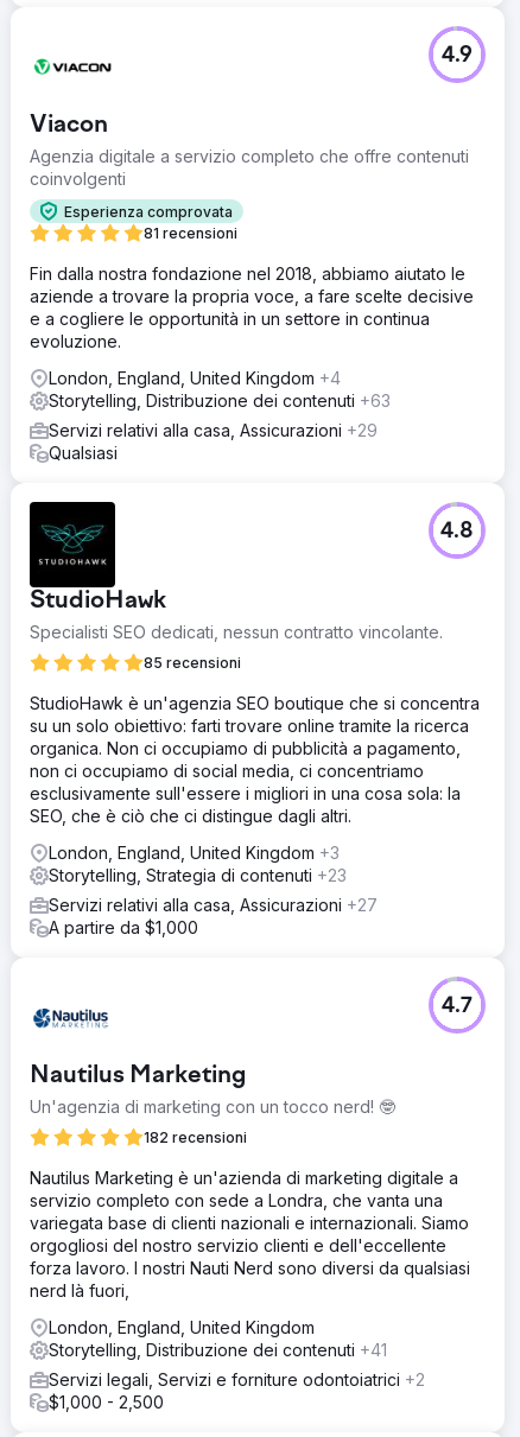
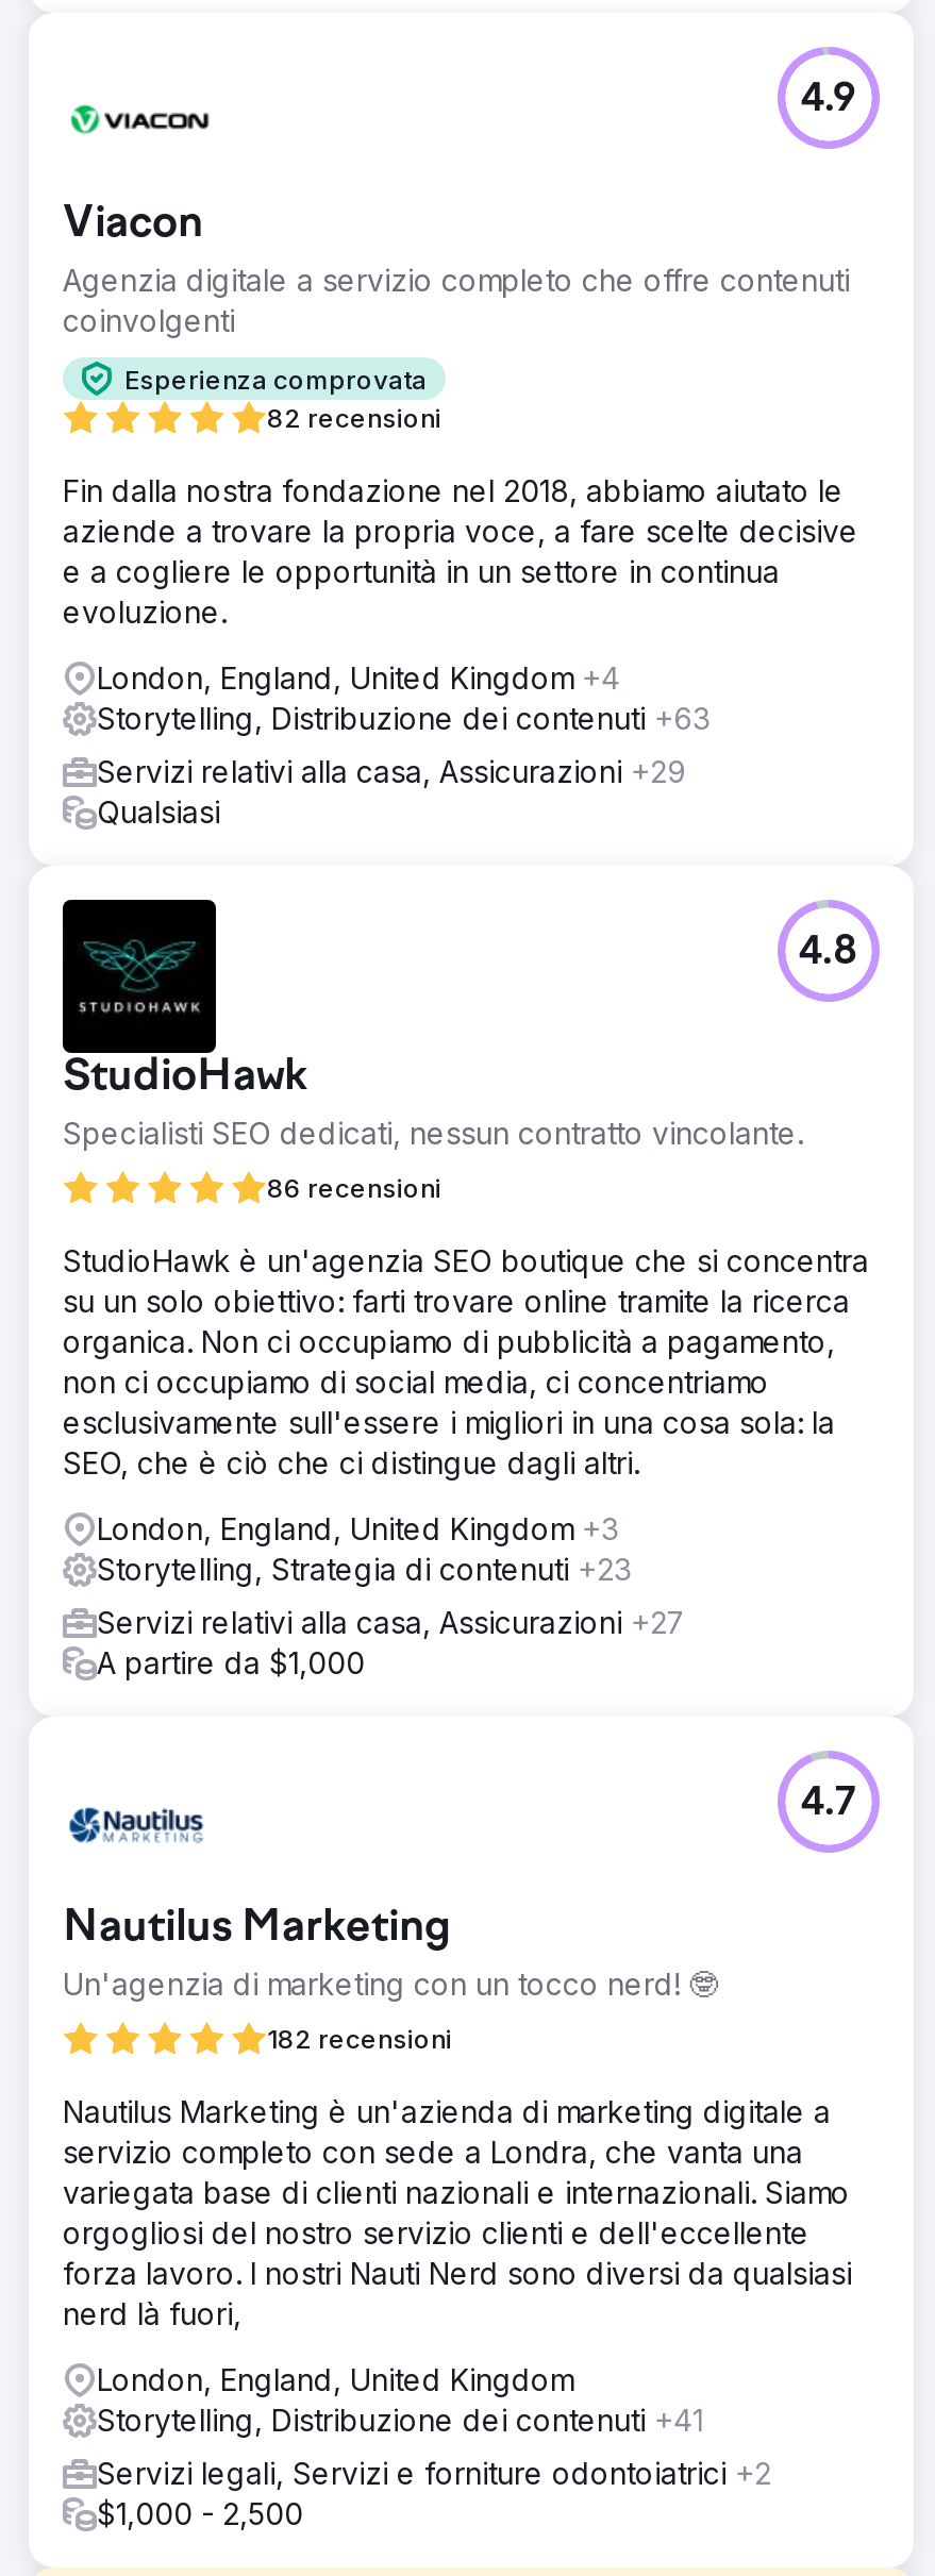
[144,224,237,242] 81 recensioni -> [267,402,441,434] 82 recensioni
[144,654,241,672] 85 recensioni -> [267,1172,441,1204] 86 recensioni

